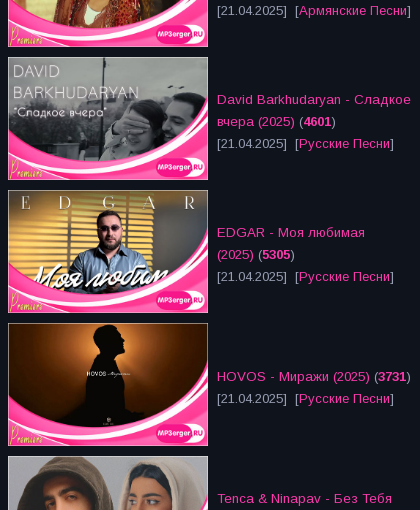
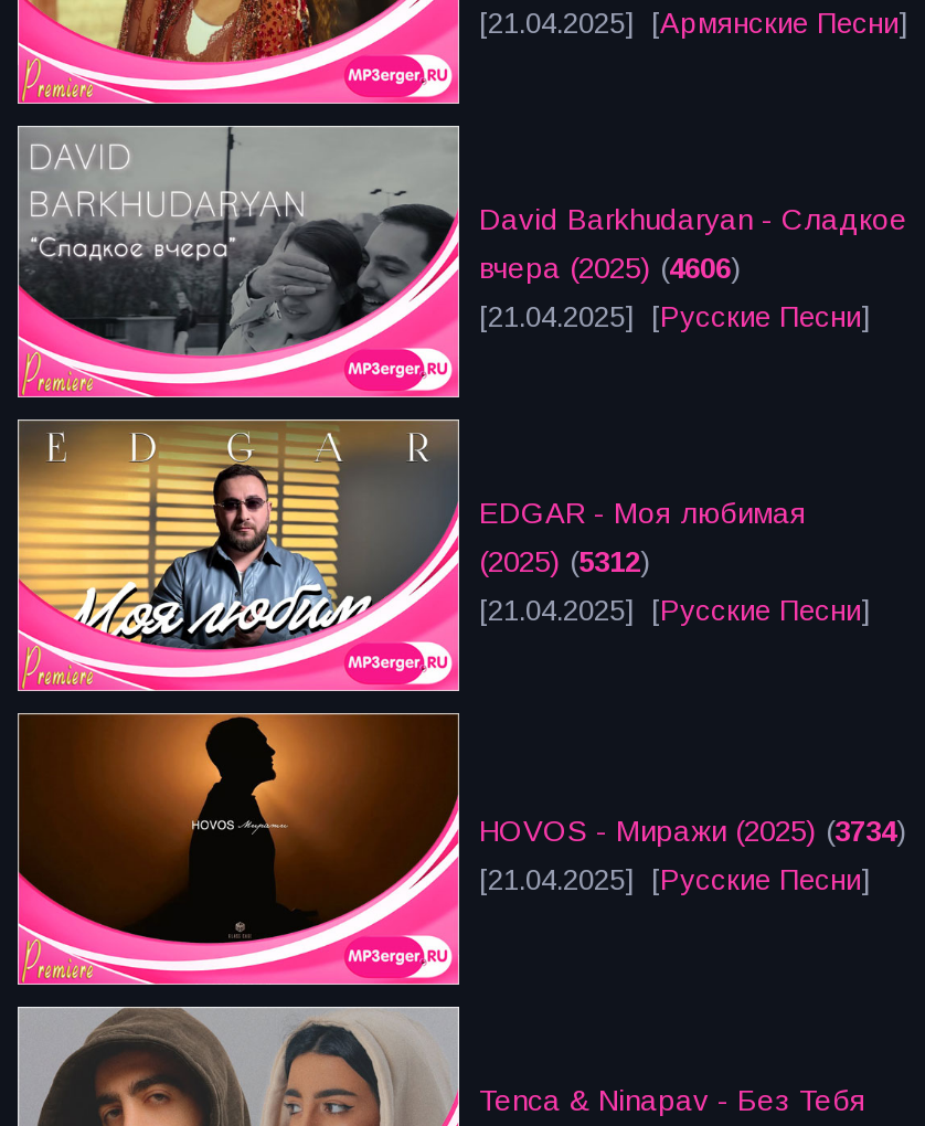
[217,114,336,129] вчера (2025) (4601) -> [479,252,742,285] вчера (2025) (4606)
[217,247,295,262] (2025) (5305) -> [479,546,651,579] (2025) (5312)
[217,369,411,384] HOVOS - Миражи (2025) (3731) -> [479,815,907,848] HOVOS - Миражи (2025) (3734)

